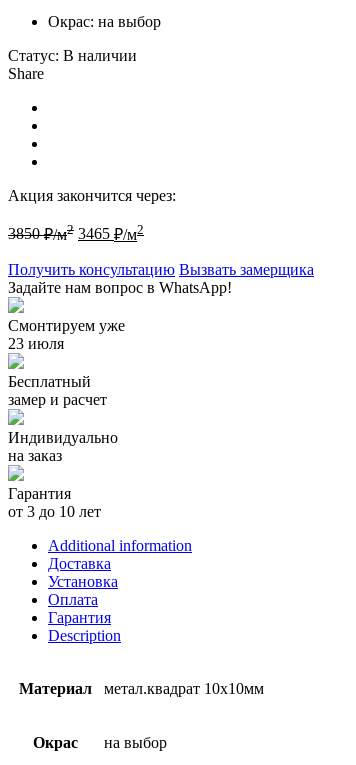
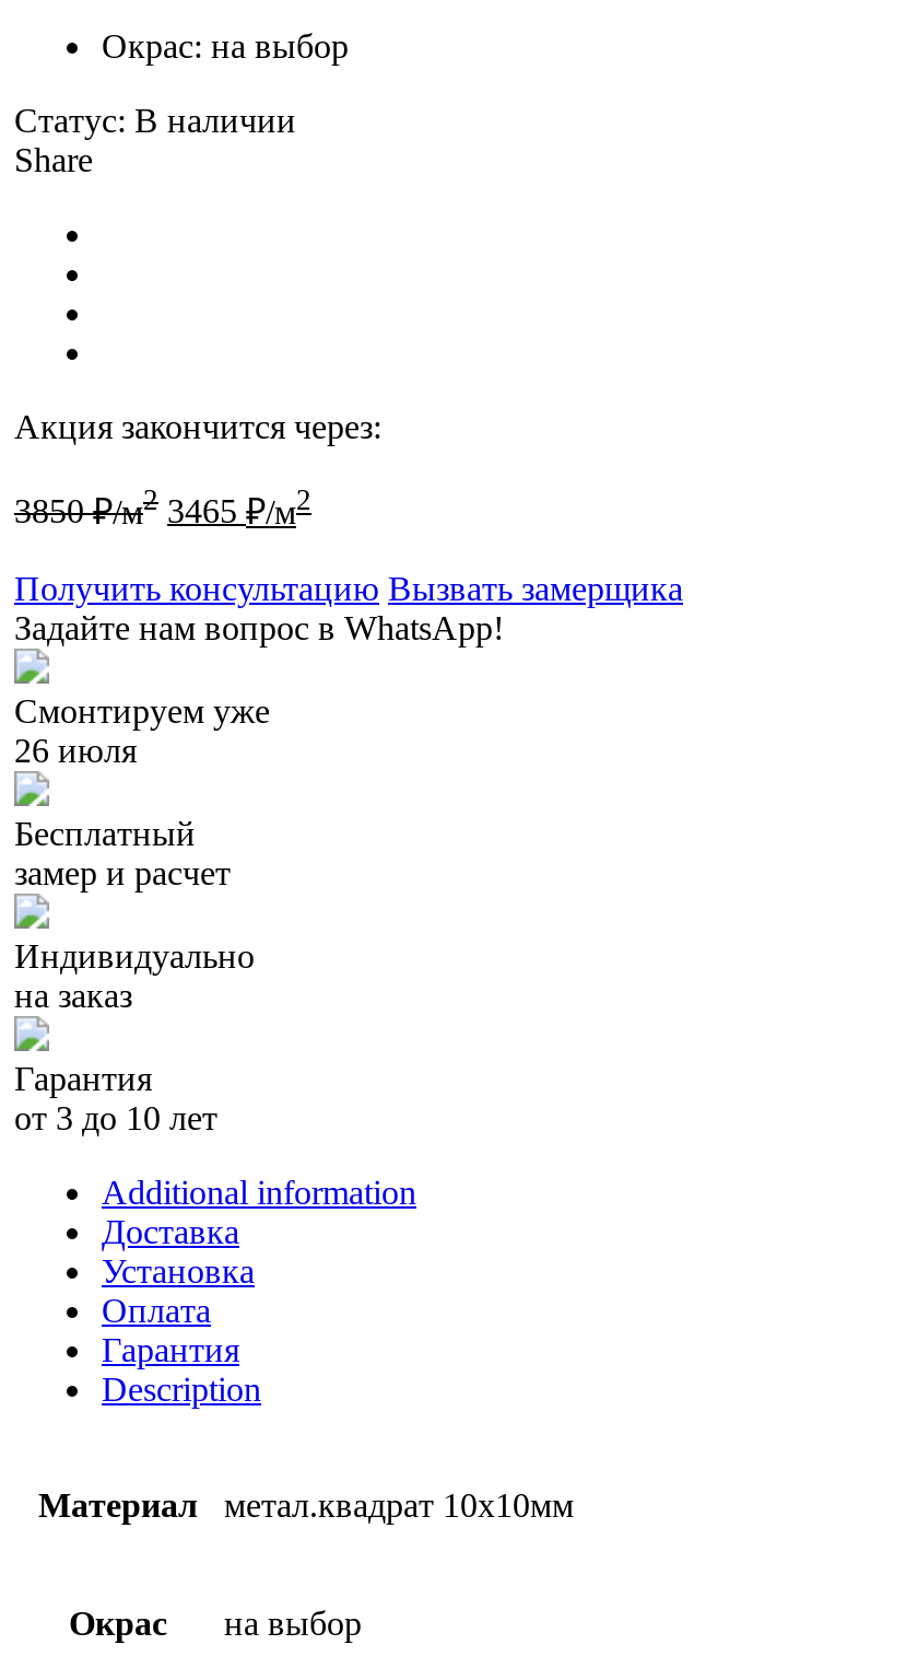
[8,335,64,352] 23 июля -> [14,731,137,768] 26 июля

